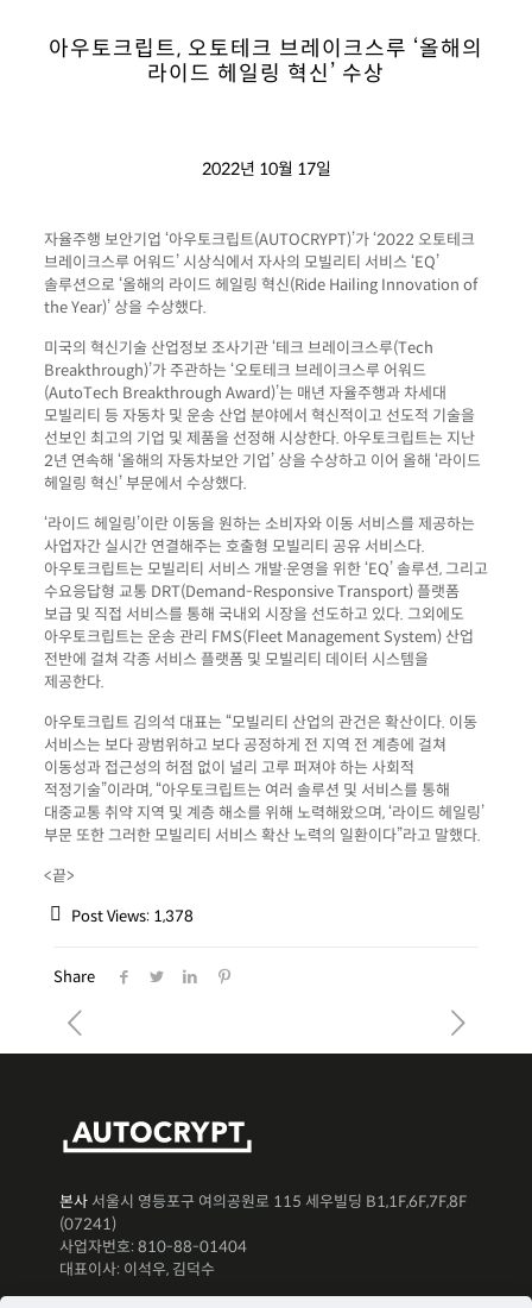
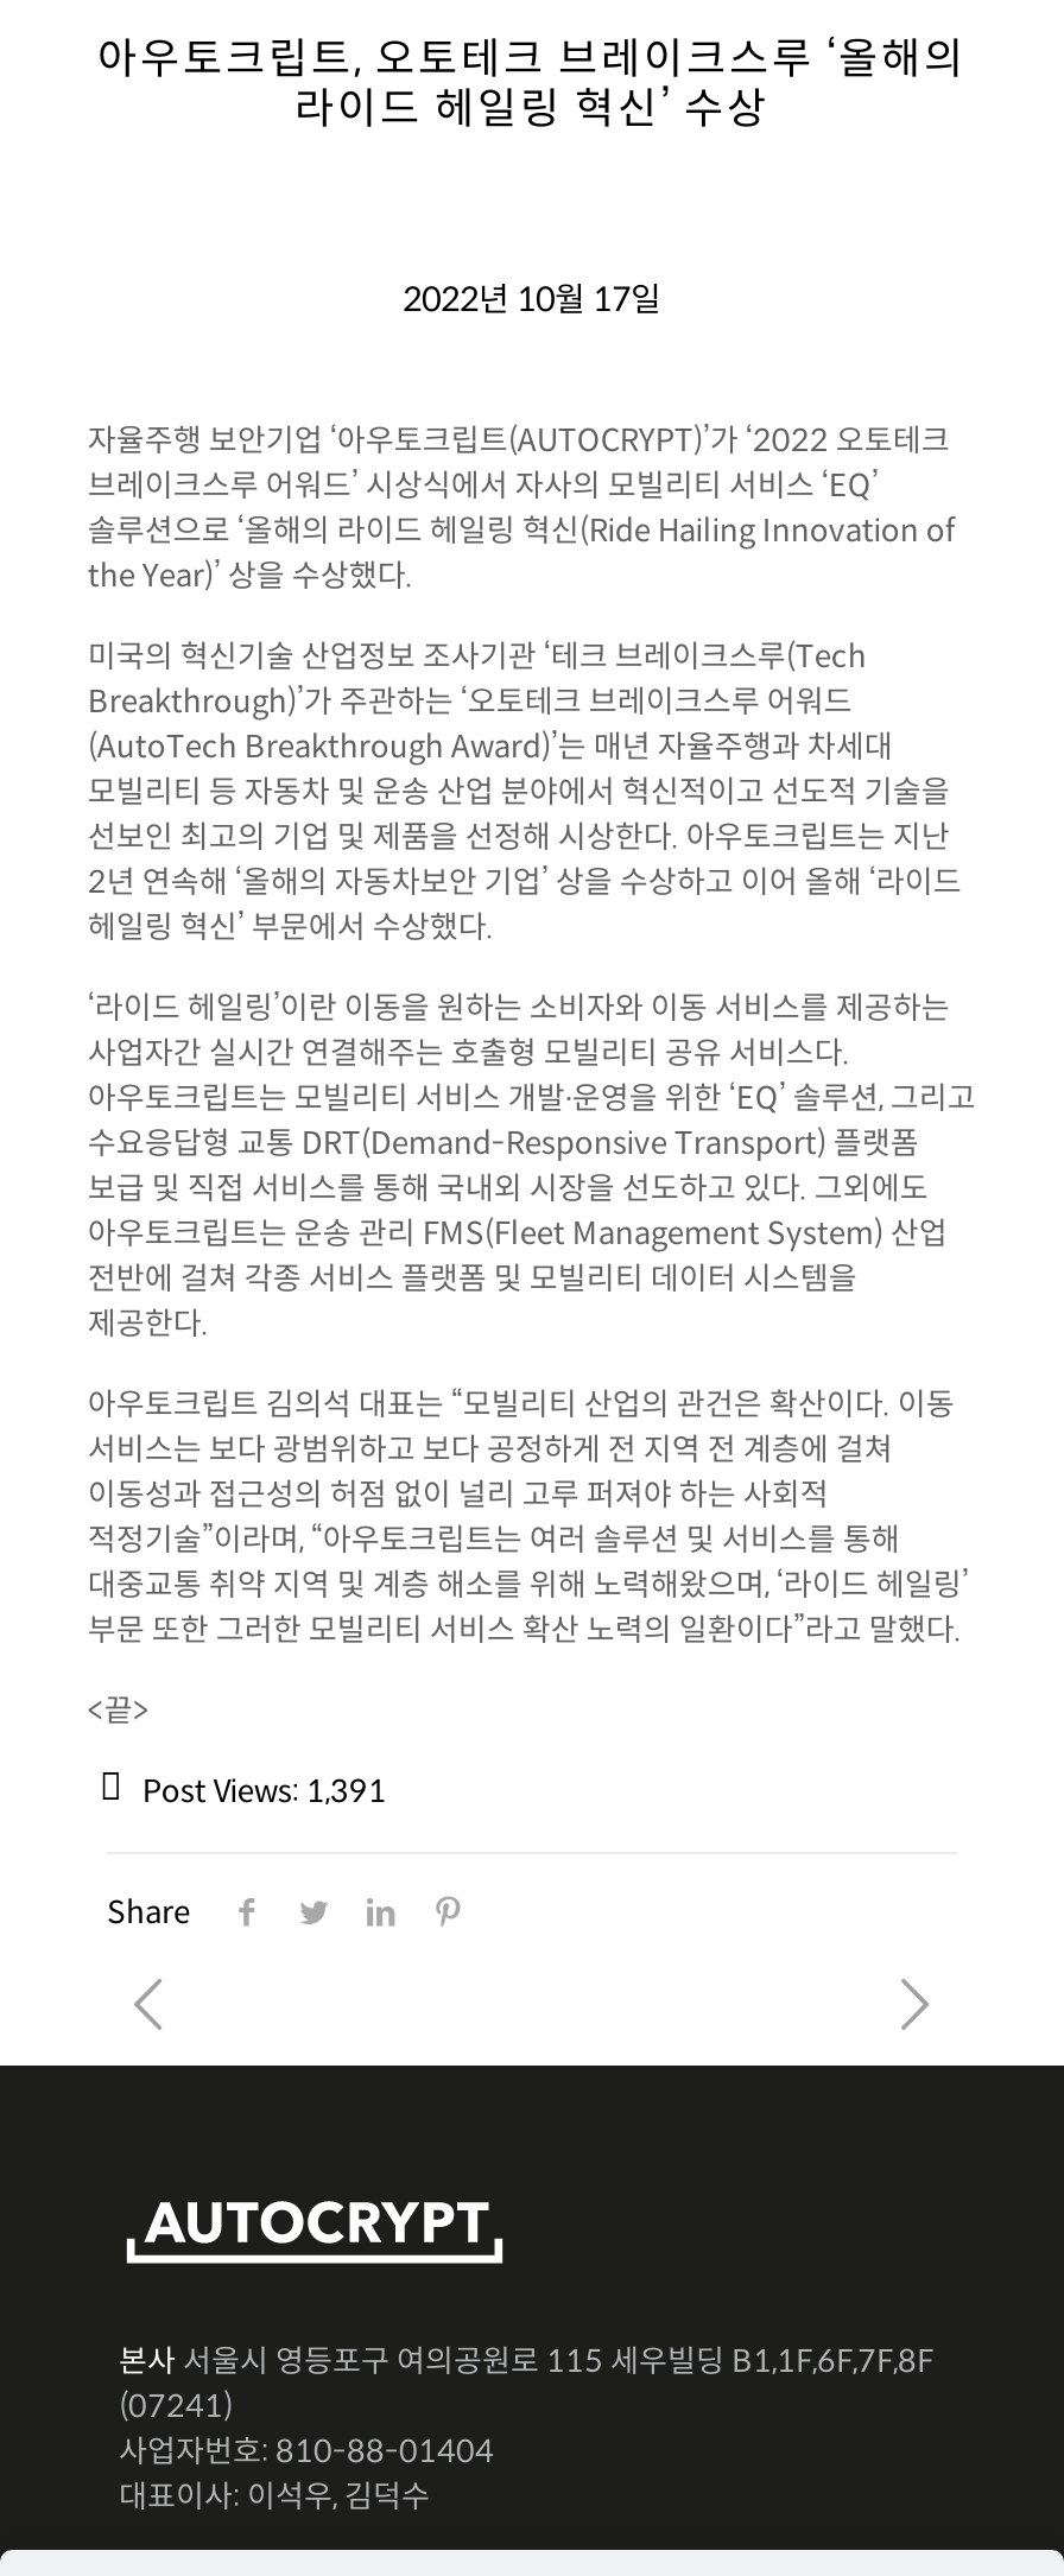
[71,906,193,926] Post Views: 1,378 -> [142,1771,387,1812] Post Views: 1,391

